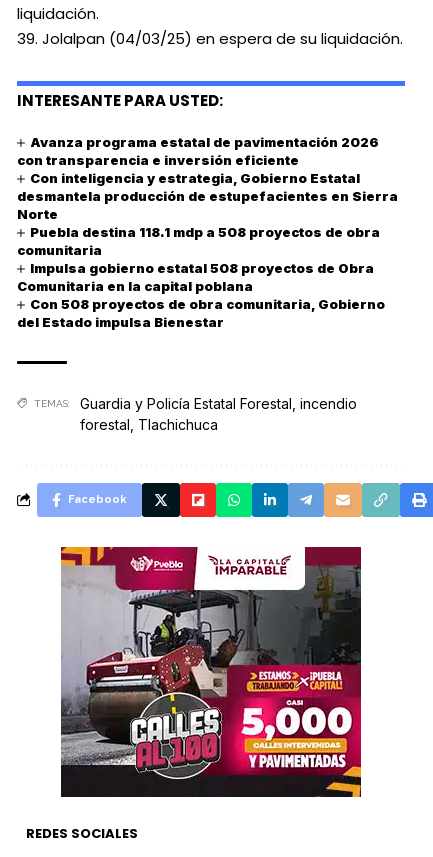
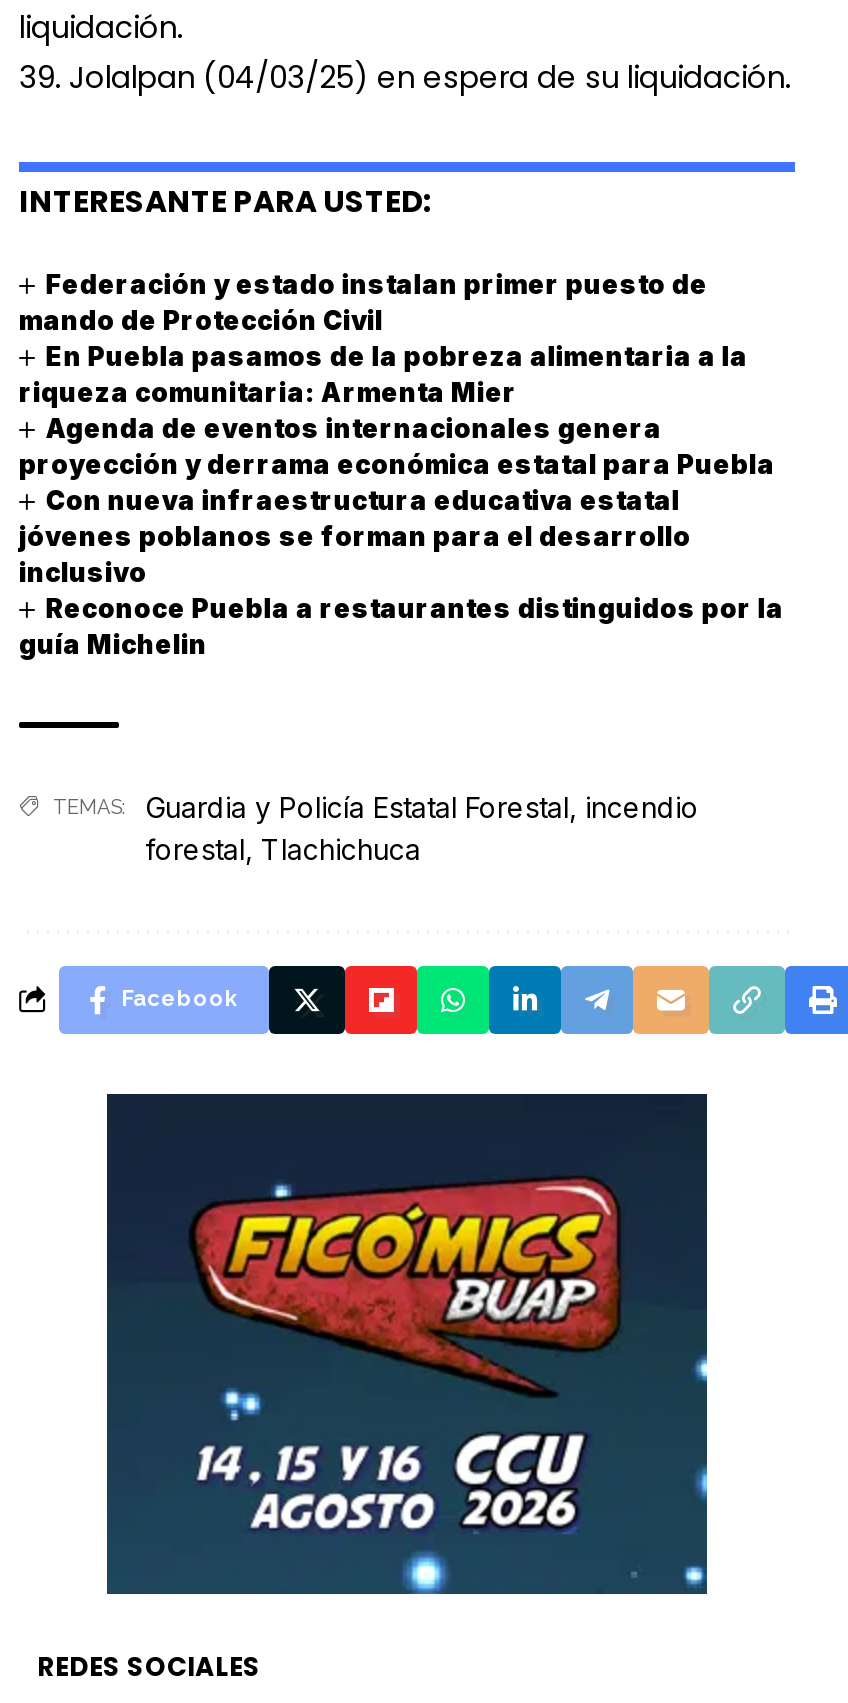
[17,133,398,329] Avanza programa estatal de pavimentación 2026 | con transparencia e inversión eficiente | Con inteligencia y estrategia, Gobierno Estatal | desmantela producción de estupefacientes en Sierra | Norte | Puebla destina 118.1 mdp a 508 proyectos de obra | comunitaria | Impulsa gobierno estatal 508 proyectos de Obra | Comunitaria en la capital poblana | Con 508 proyectos de obra comunitaria, Gobierno | del Estado impulsa Bienestar -> [19,267,784,659] Federación y estado instalan primer puesto de | mando de Protección Civil | En Puebla pasamos de la pobreza alimentaria a la | riqueza comunitaria: Armenta Mier | Agenda de eventos internacionales genera | proyección y derrama económica estatal para Puebla | Con nueva infraestructura educativa estatal | jóvenes poblanos se forman para el desarrollo | inclusivo | Reconoce Puebla a restaurantes distinguidos por la | guía Michelin
[60,546,362,798] [image] -> [105,1092,709,1596] [image]

